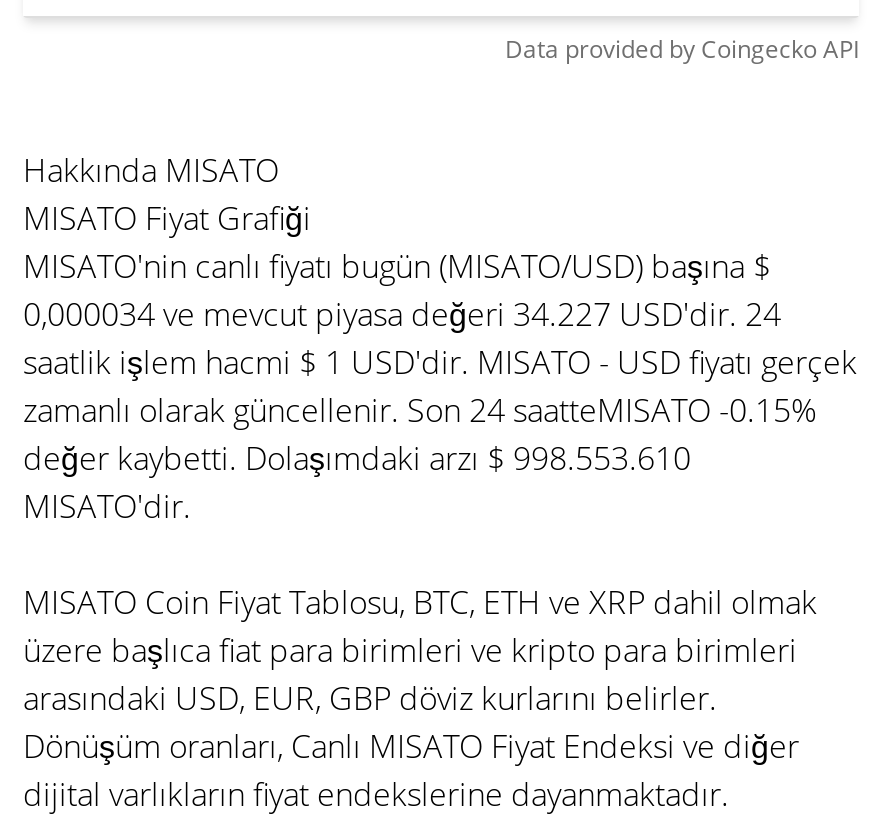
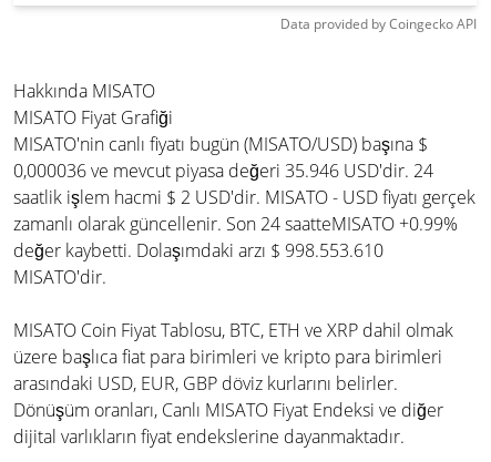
[23,292,781,336] 0,000034 ve mevcut piyasa değeri 34.227 USD'dir. 24 -> [13,158,433,183] 0,000036 ve mevcut piyasa değeri 35.946 USD'dir. 24
[23,340,857,384] saatlik işlem hacmi $ 1 USD'dir. MISATO - USD fiyatı gerçek -> [13,185,475,209] saatlik işlem hacmi $ 2 USD'dir. MISATO - USD fiyatı gerçek
[23,388,817,432] zamanlı olarak güncellenir. Son 24 saatteMISATO -0.15% -> [13,212,458,236] zamanlı olarak güncellenir. Son 24 saatteMISATO +0.99%

